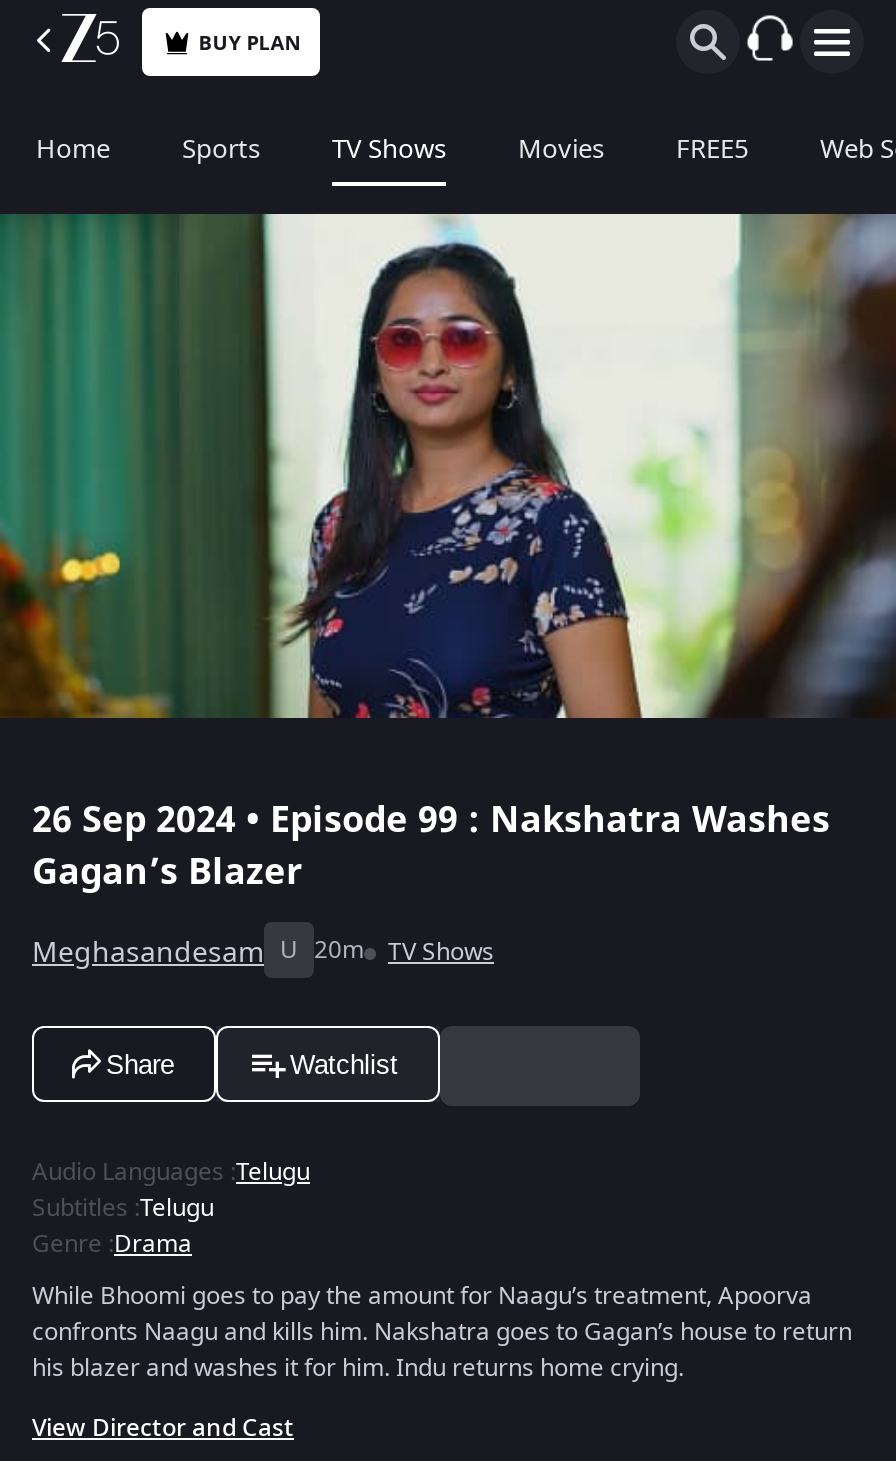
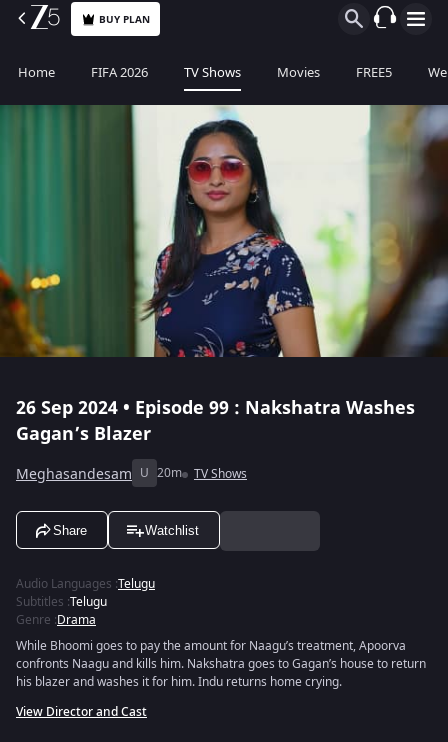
[182,130,260,168] Sports -> [91,63,148,82] FIFA 2026

